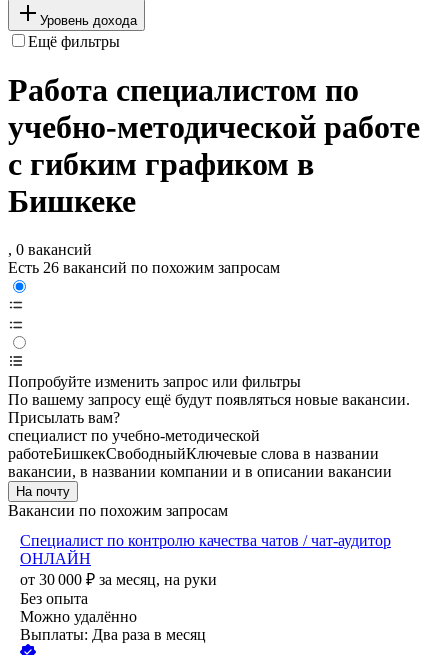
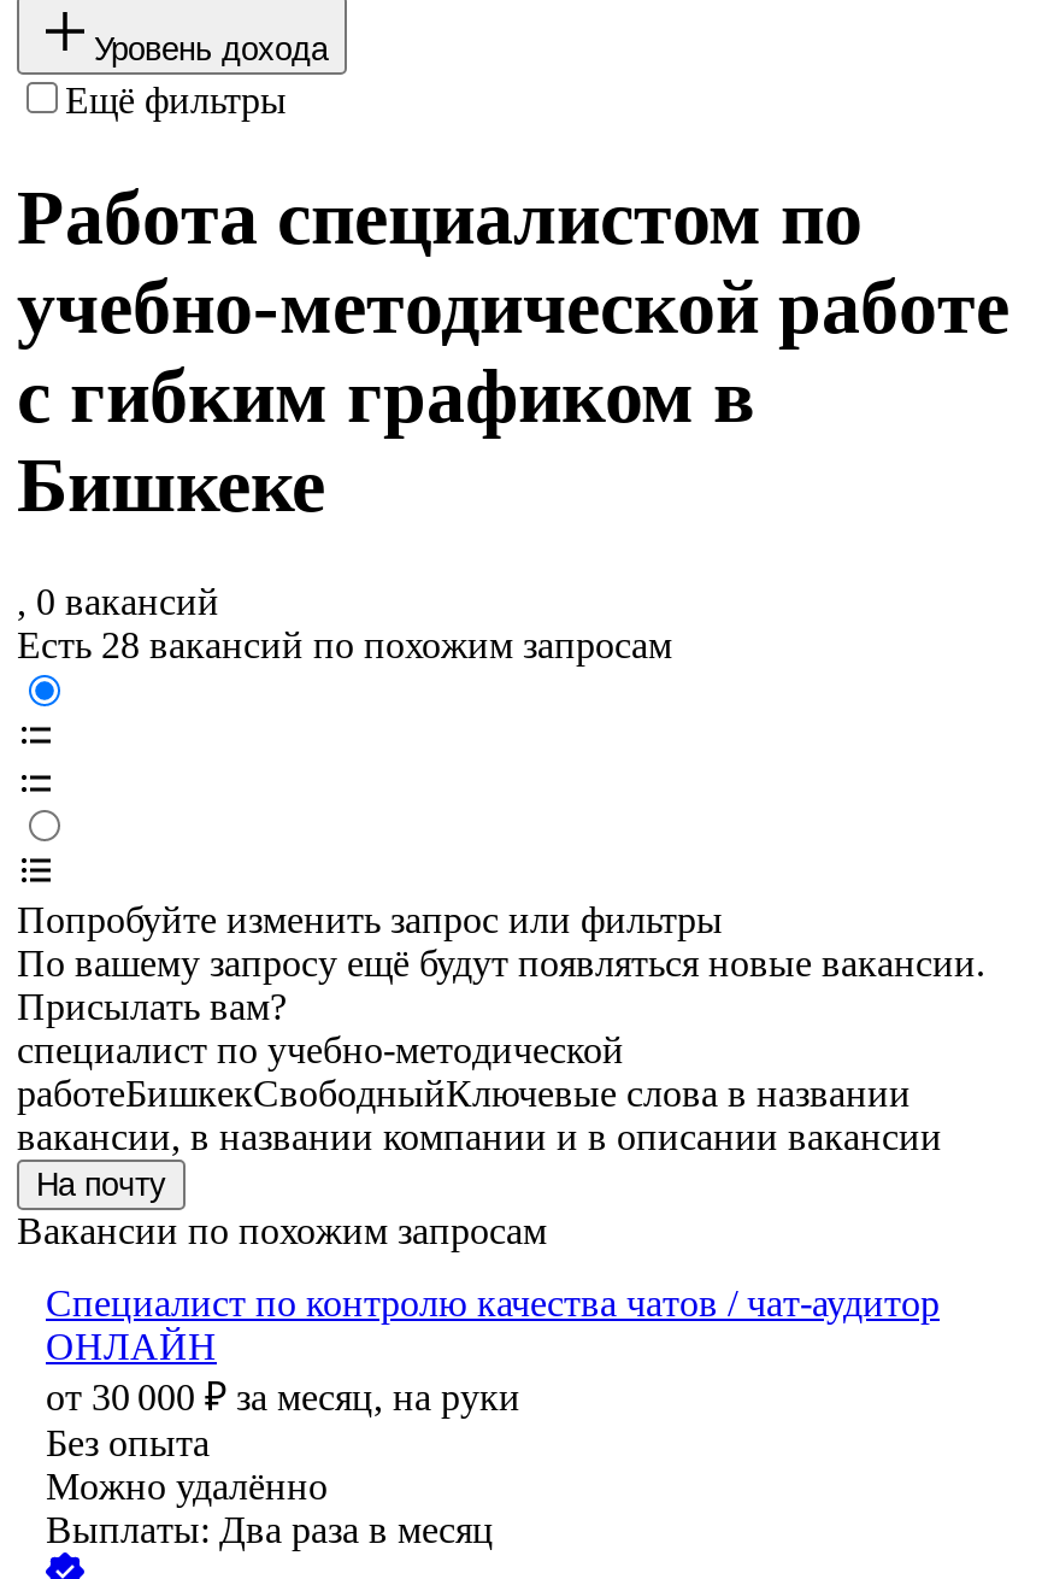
[8,259,280,276] Есть 26 вакансий по похожим запросам -> [17,626,672,667] Есть 28 вакансий по похожим запросам

